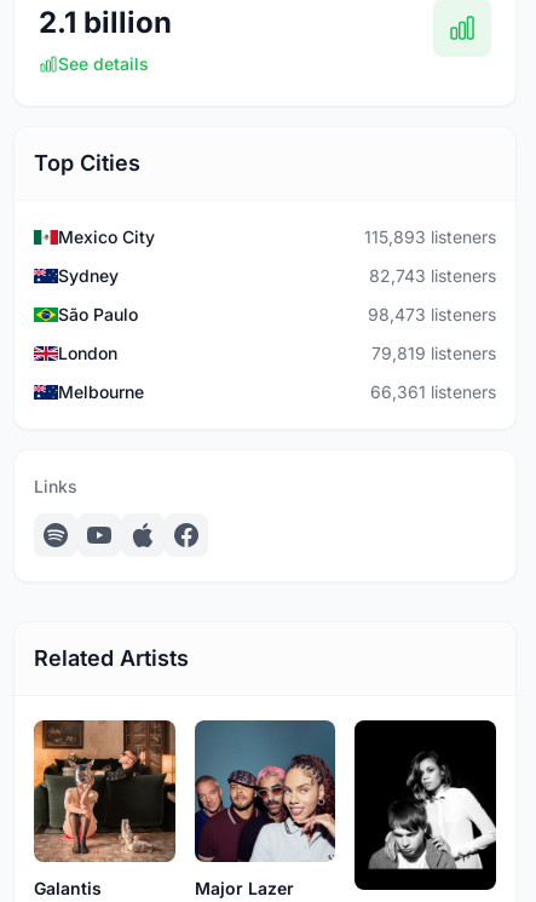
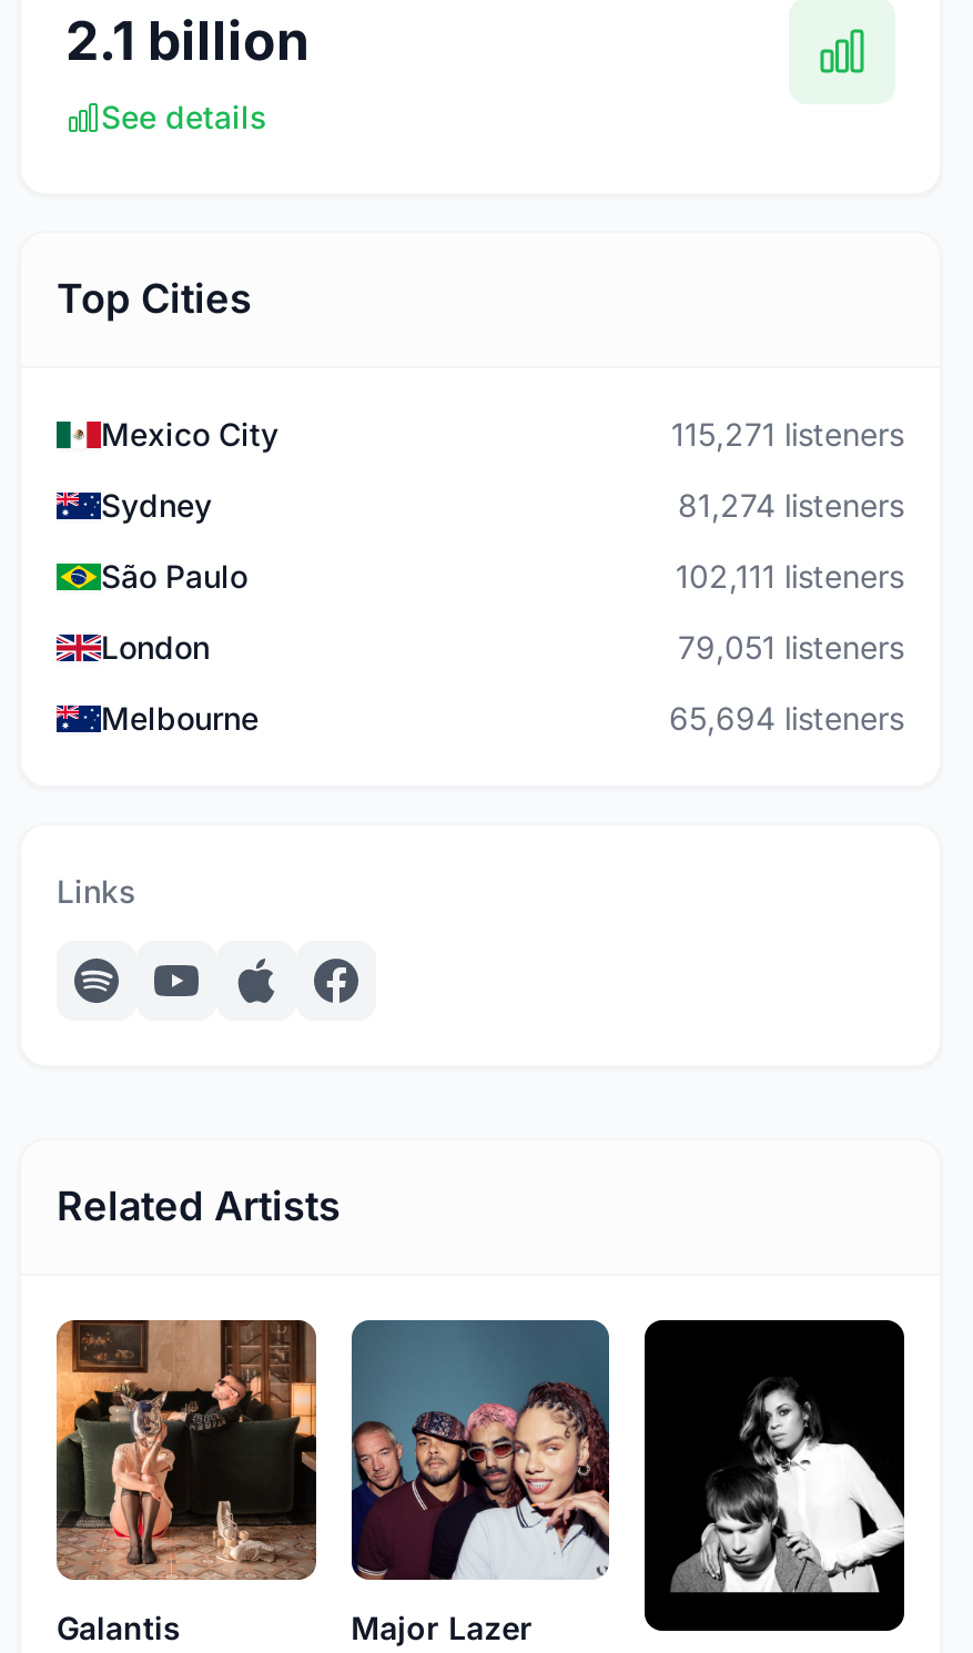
[364,226,496,247] 115,893 listeners -> [671,415,904,453] 115,271 listeners
[369,265,496,286] 82,743 listeners -> [678,486,904,524] 81,274 listeners
[368,304,496,324] 98,473 listeners -> [676,557,904,595] 102,111 listeners
[371,343,496,363] 79,819 listeners -> [678,628,904,666] 79,051 listeners
[370,381,496,402] 66,361 listeners -> [669,699,904,737] 65,694 listeners

